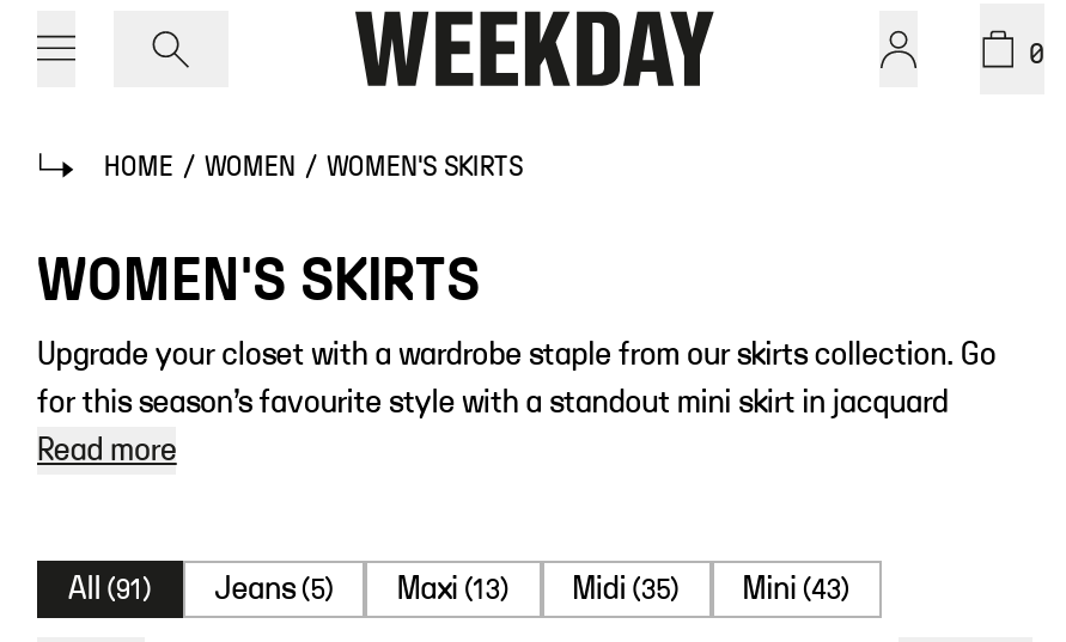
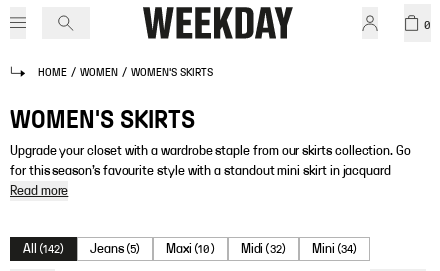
[68,573,153,606] All (91) -> [23,242,64,256] All (142)
[397,573,510,606] Maxi (13) -> [166,242,215,256] Maxi (10)
[572,573,680,606] Midi (35) -> [241,242,286,256] Midi (32)
[742,573,851,606] Mini (43) -> [312,242,357,256] Mini (34)

